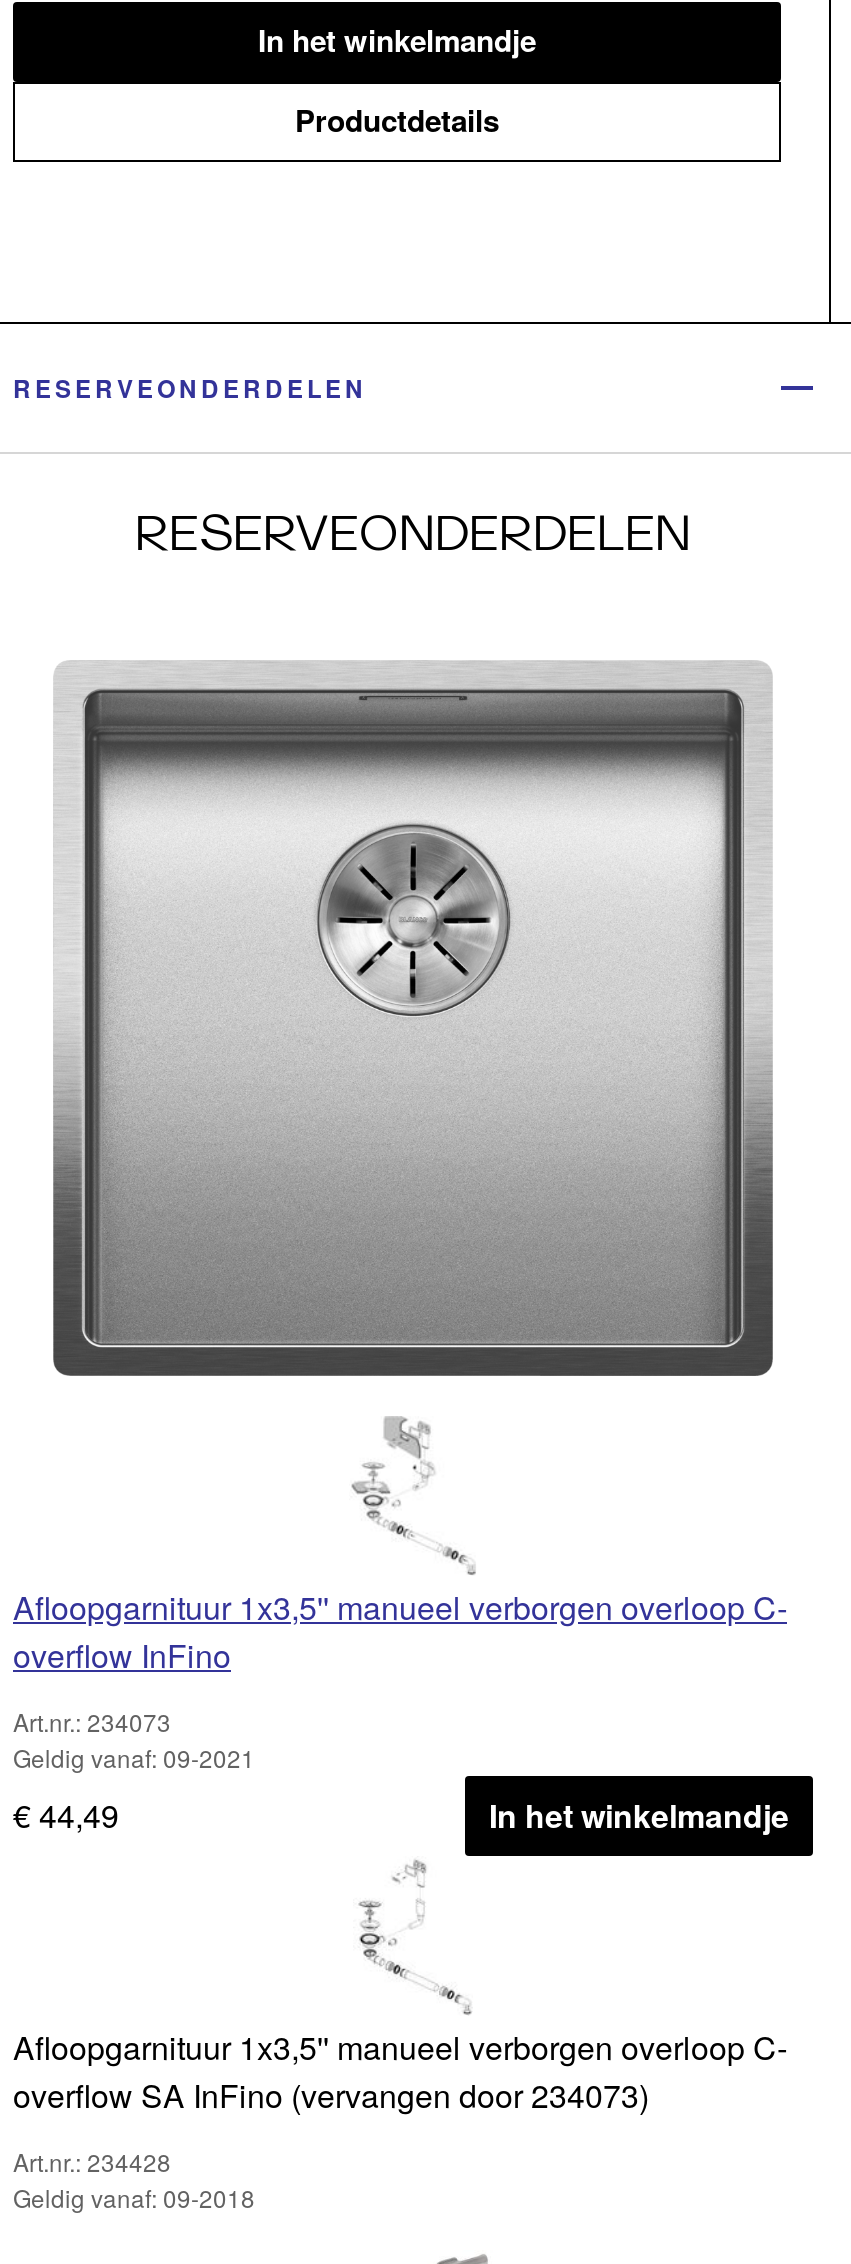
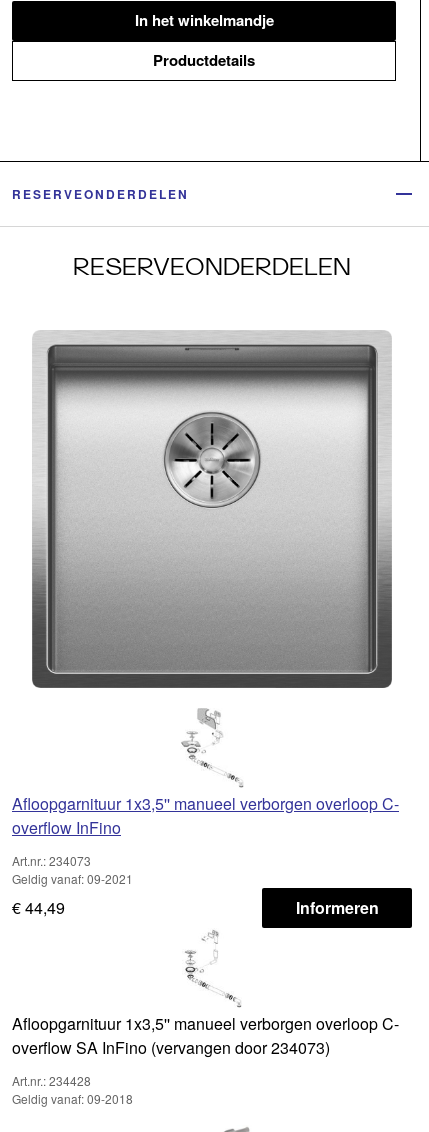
[489,1792,789,1838] In het winkelmandje -> [295,896,378,919] Informeren

